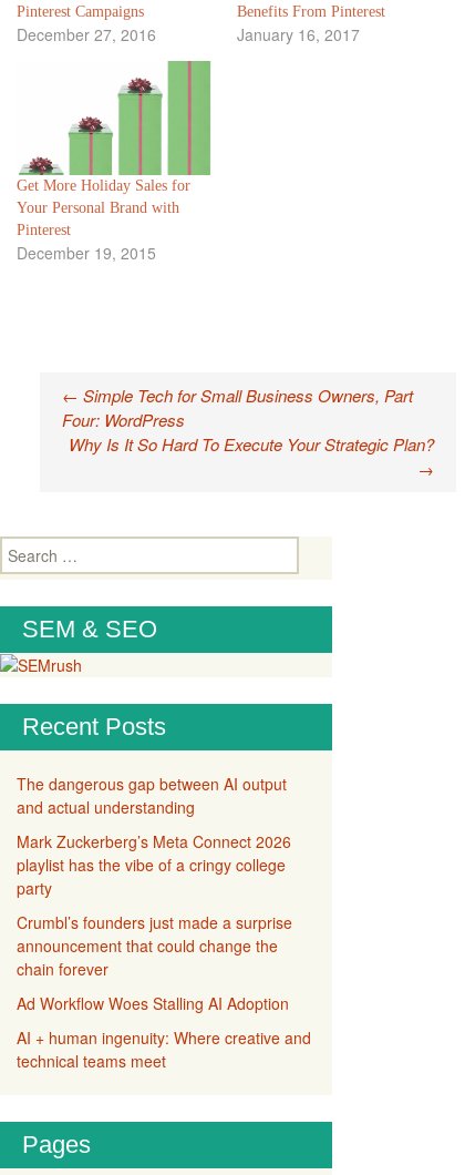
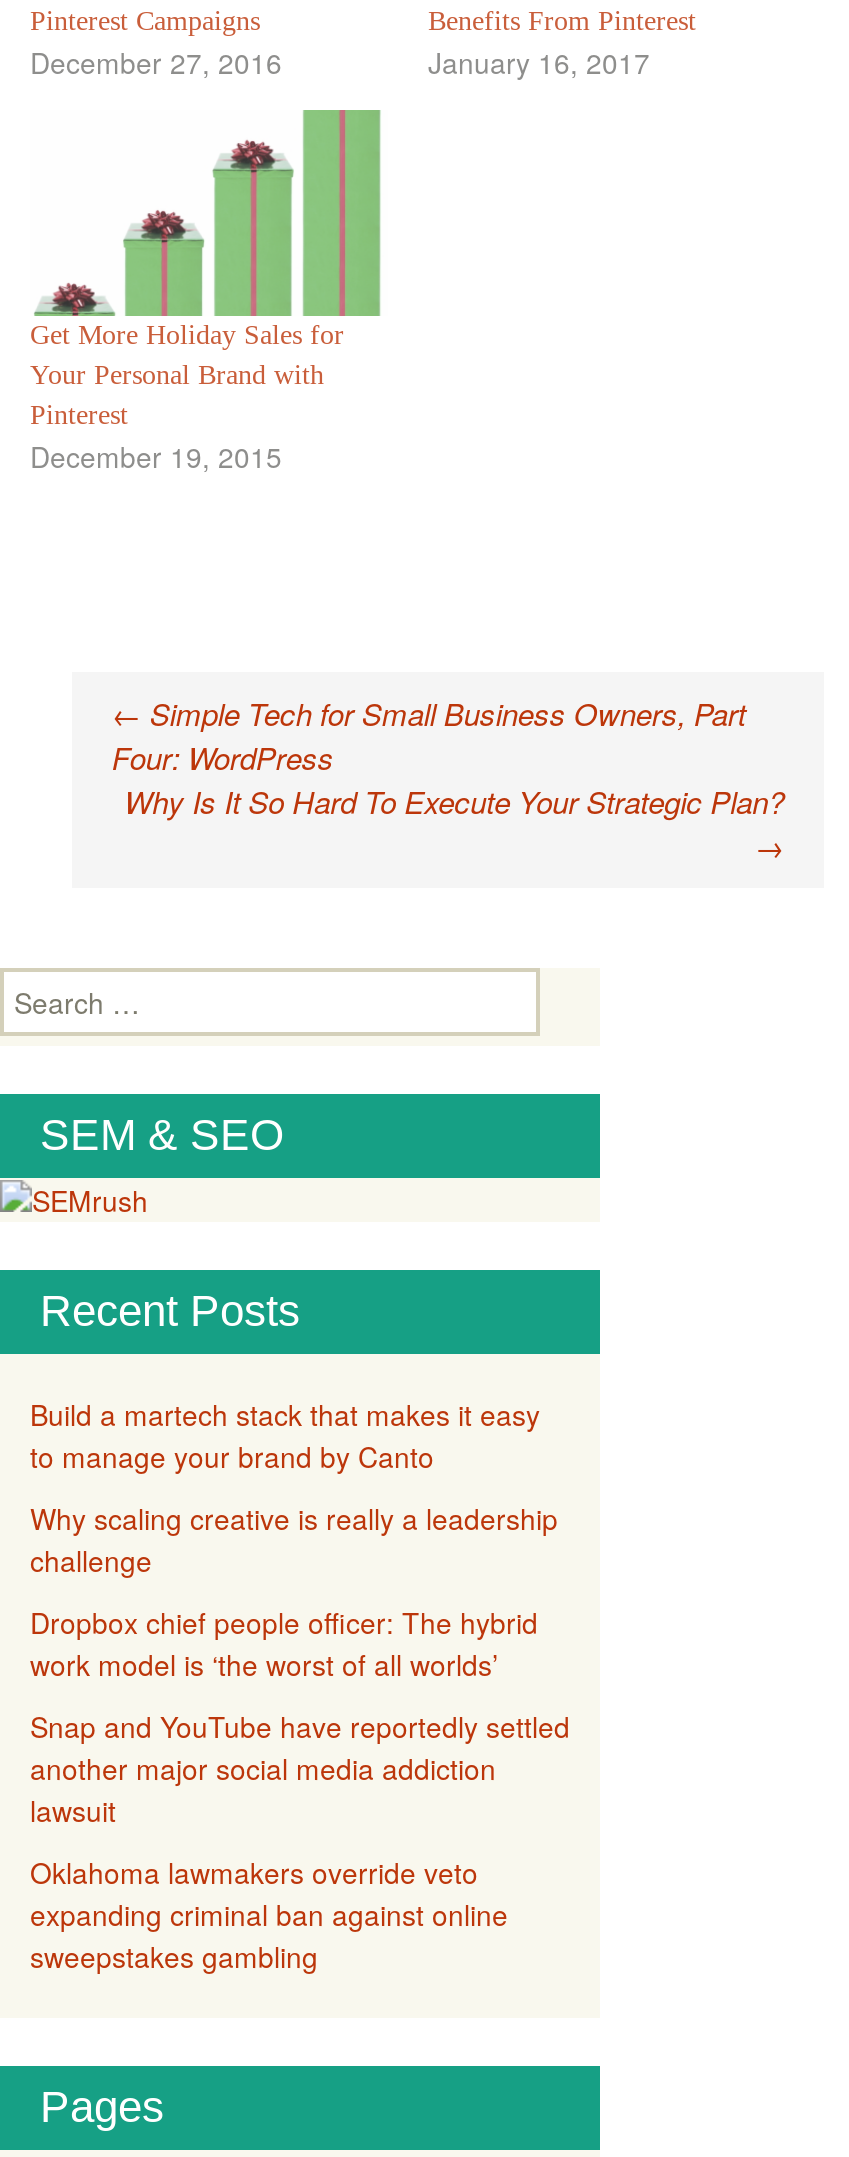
[17,773,287,819] The dangerous gap between AI output | and actual understanding -> [30,1395,540,1477] Build a martech stack that makes it easy | to manage your brand by Canto
[17,831,291,900] Mark Zuckerberg’s Meta Connect 2026 | playlist has the vibe of a cringy college | party -> [30,1499,558,1581] Why scaling creative is really a leadership | challenge
[17,912,292,980] Crumbl’s founders just made a surprise | announcement that could change the | chain forever -> [30,1603,538,1685] Dropbox chief people officer: The hybrid | work model is ‘the worst of all worlds’
[17,993,289,1015] Ad Workflow Woes Stalling AI Adoption -> [30,1707,570,1831] Snap and YouTube have reportedly settled | another major social media addiction | lawsuit
[17,1027,311,1072] AI + human ingenuity: Where creative and | technical teams meet -> [30,1853,508,1977] Oklahoma lawmakers override veto | expanding criminal ban against online | sweepstakes gambling

